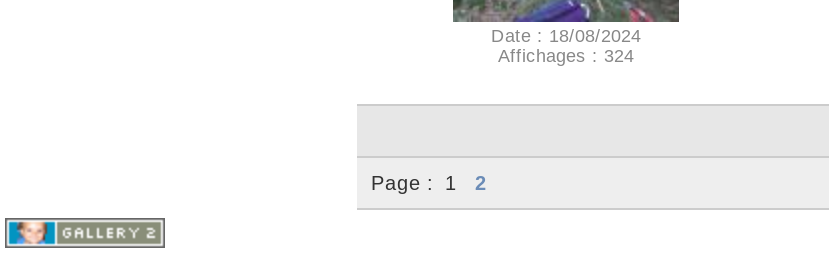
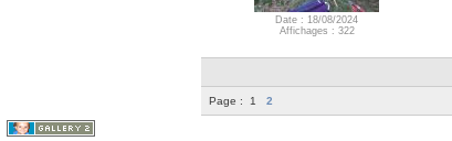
[498,46,634,66] Affichages : 324 -> [279,25,354,36] Affichages : 322

